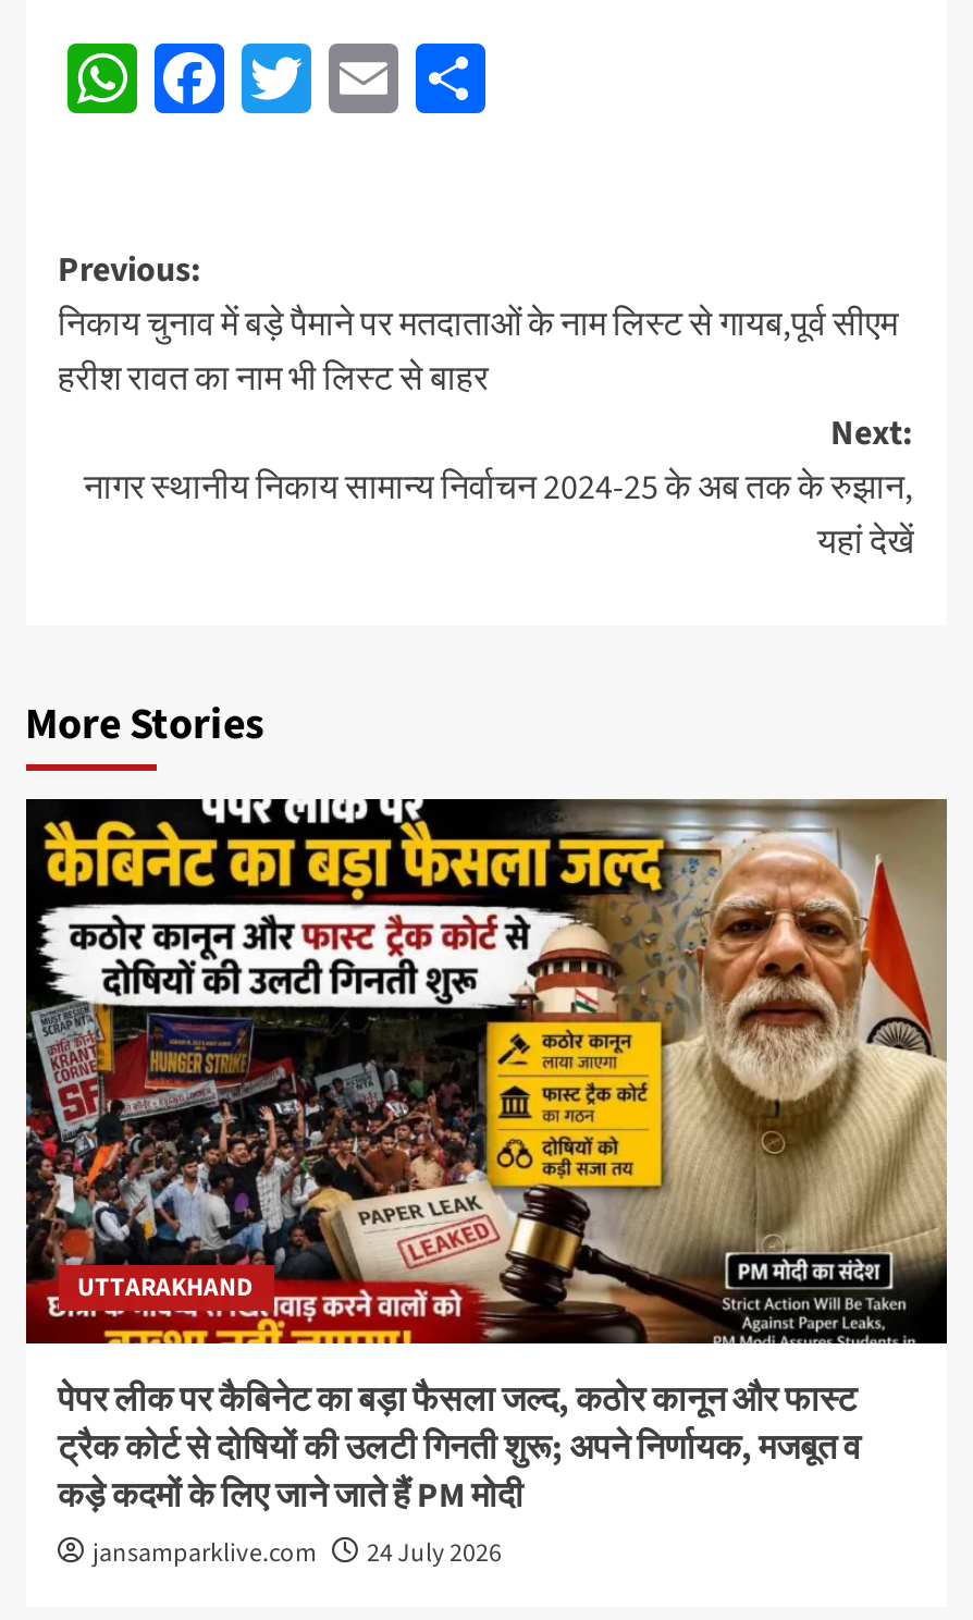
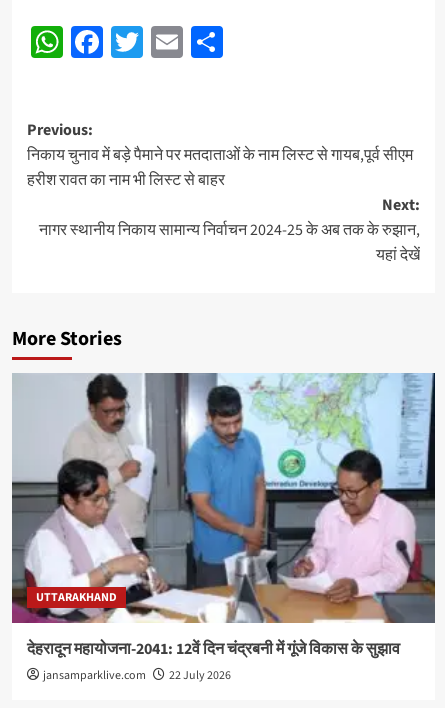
[24,797,949,1519] [image] | पेपर लीक पर कैबिनेट का बड़ा फैसला जल्द, कठोर कानून और फास्ट | ट्रैक कोर्ट से दोषियों की उलटी गिनती शुरू; अपने निर्णायक, मजबूत व | कड़े कदमों के लिए जाने जाते हैं PM मोदी -> [11,372,436,659] [image] | देहरादून महायोजना-2041: 12वें दिन चंद्रबनी में गूंजे विकास के सुझाव
[93,1534,502,1571] jansamparklive.com 24 July 2026 -> [42,666,230,683] jansamparklive.com 22 July 2026

